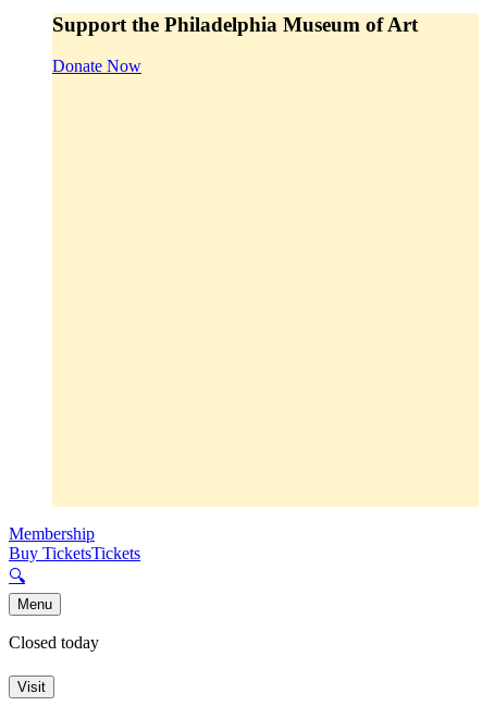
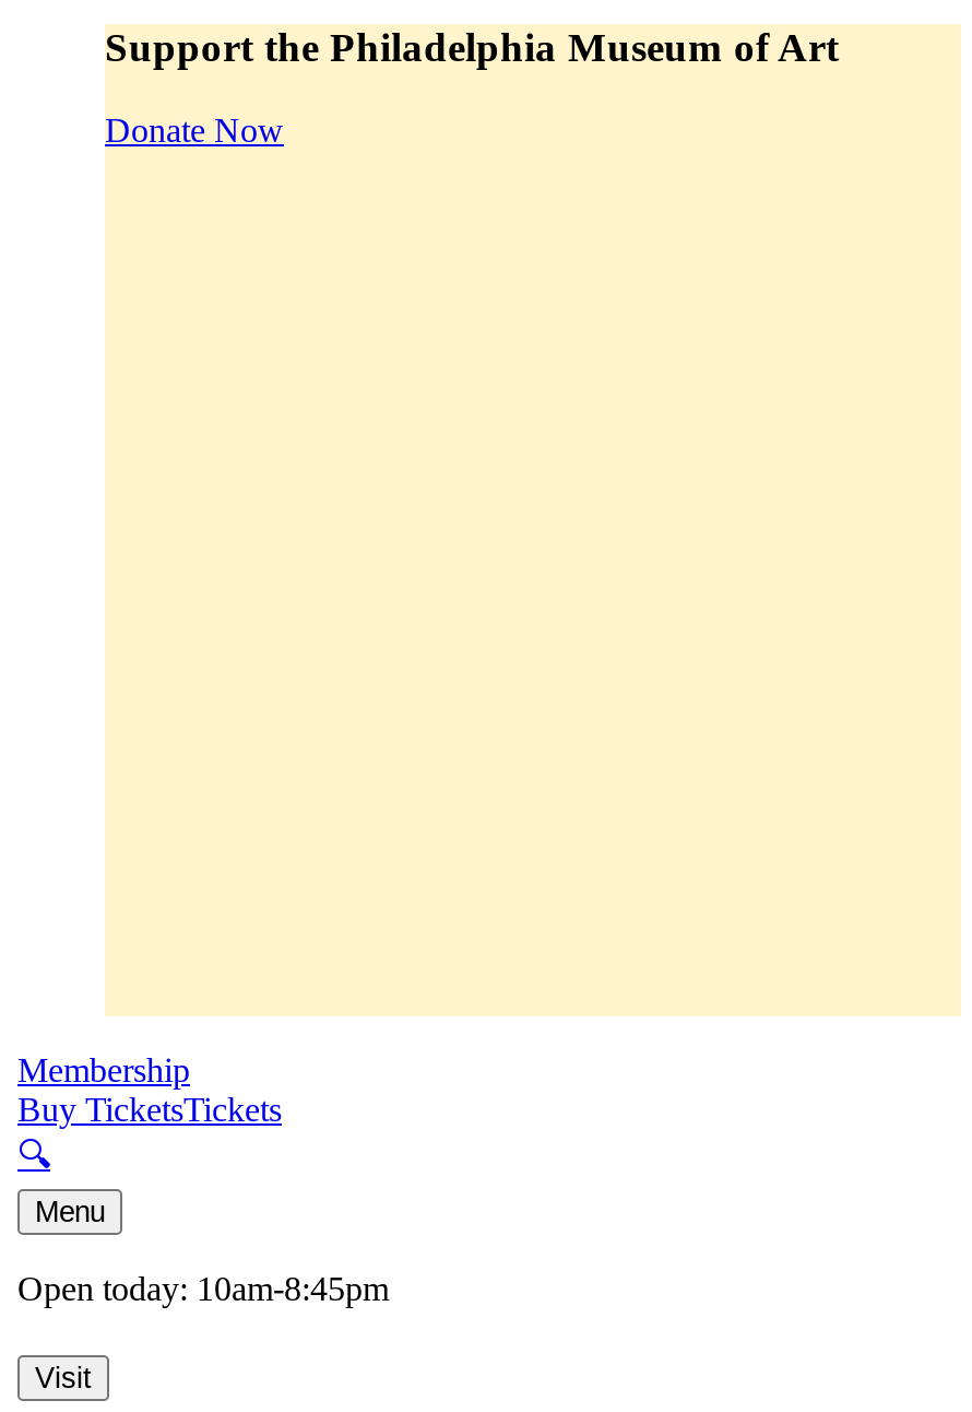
[9,633,99,652] Closed today -> [17,1271,389,1308] Open today: 10am-8:45pm

